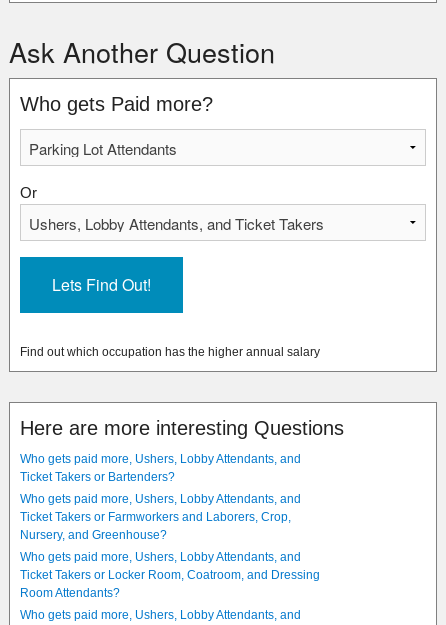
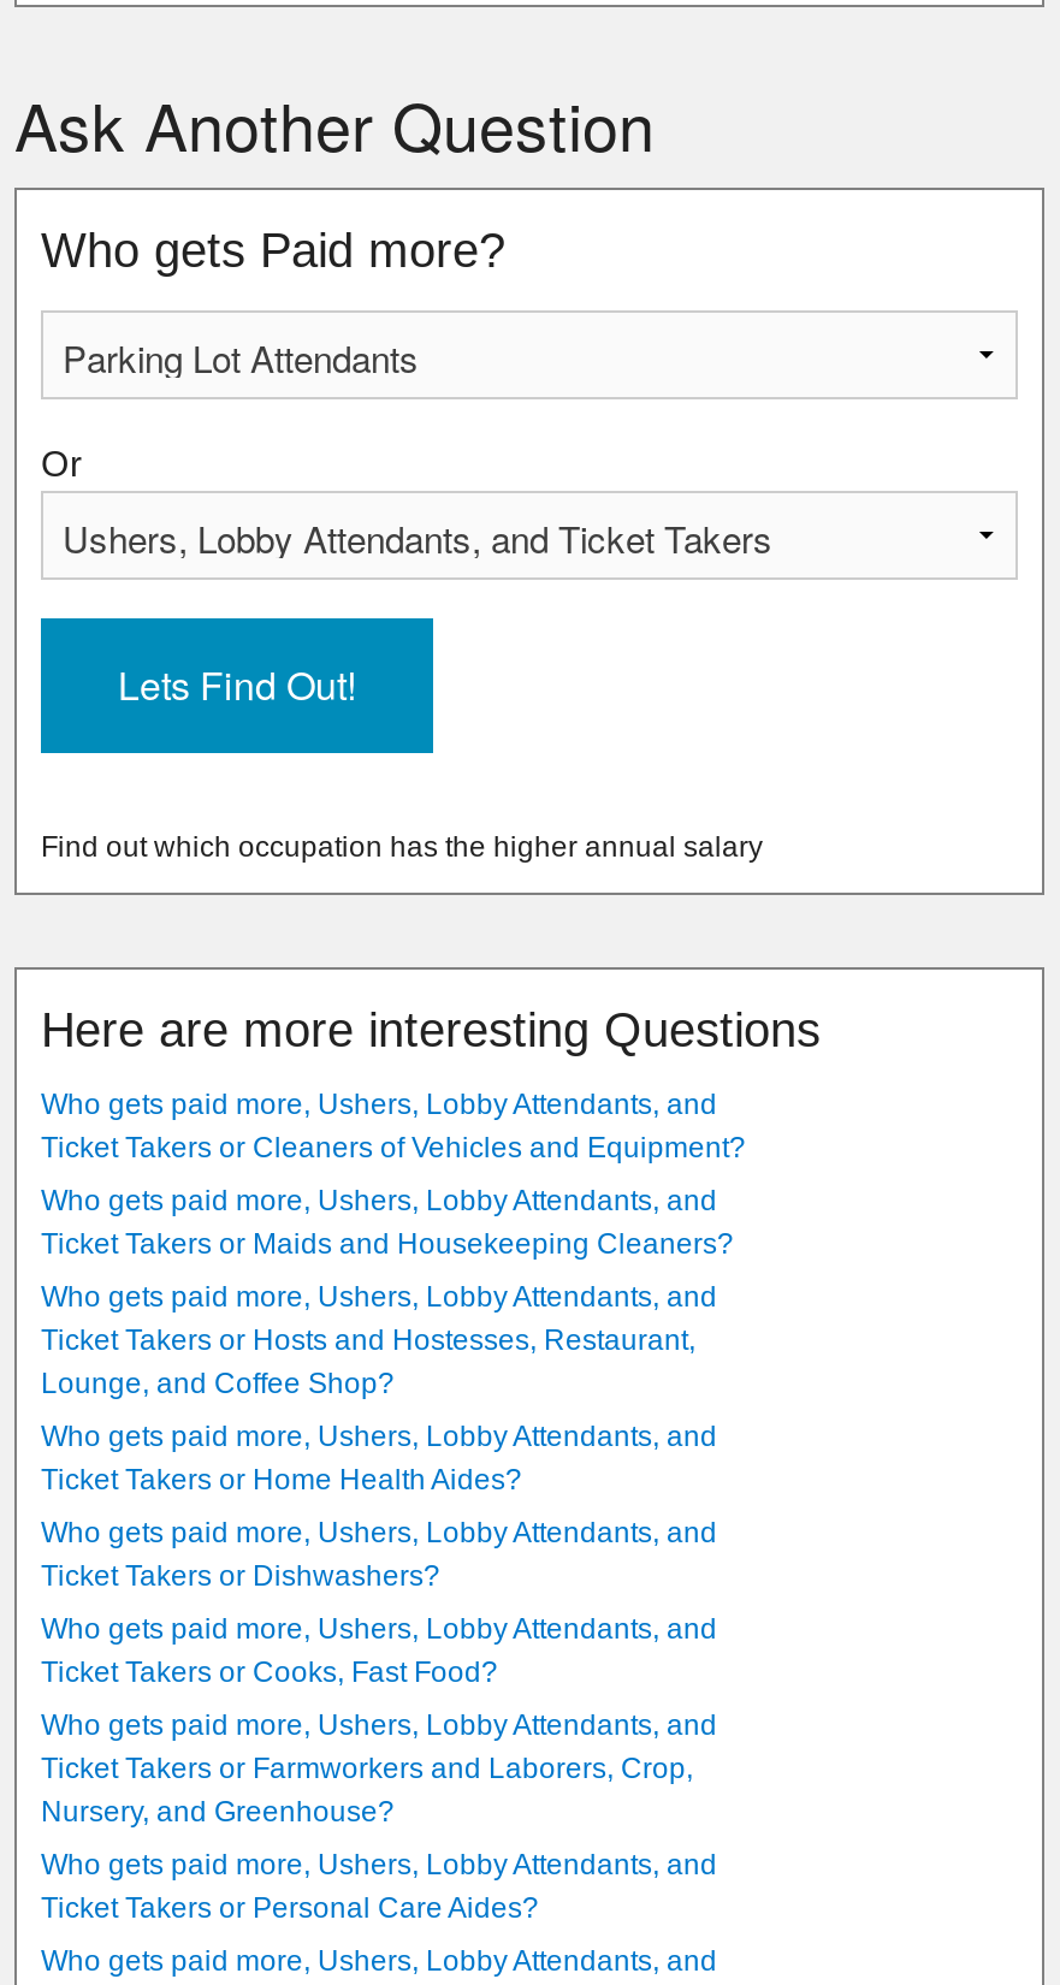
[20,470,175,484] Ticket Takers or Bartenders? -> [41,1131,746,1690] Ticket Takers or Cleaners of Vehicles and Equipment? | Who gets paid more, Ushers, Lobby Attendants, and | Ticket Takers or Maids and Housekeeping Cleaners? | Who gets paid more, Ushers, Lobby Attendants, and | Ticket Takers or Hosts and Hostesses, Restaurant, | Lounge, and Coffee Shop? | Who gets paid more, Ushers, Lobby Attendants, and | Ticket Takers or Home Health Aides? | Who gets paid more, Ushers, Lobby Attendants, and | Ticket Takers or Dishwashers? | Who gets paid more, Ushers, Lobby Attendants, and | Ticket Takers or Cooks, Fast Food?
moved [20,492,301,564] -> [41,1709,717,1882]: Who gets paid more, Ushers, Lobby Attendants, and | Ticket Takers or Farmworkers and Laborers, Crop, | Nursery, and Greenhouse? | Who gets paid more, Ushers, Lobby Attendants, and
[20,568,320,600] Ticket Takers or Locker Room, Coatroom, and Dressing | Room Attendants? -> [41,1892,539,1925] Ticket Takers or Personal Care Aides?

